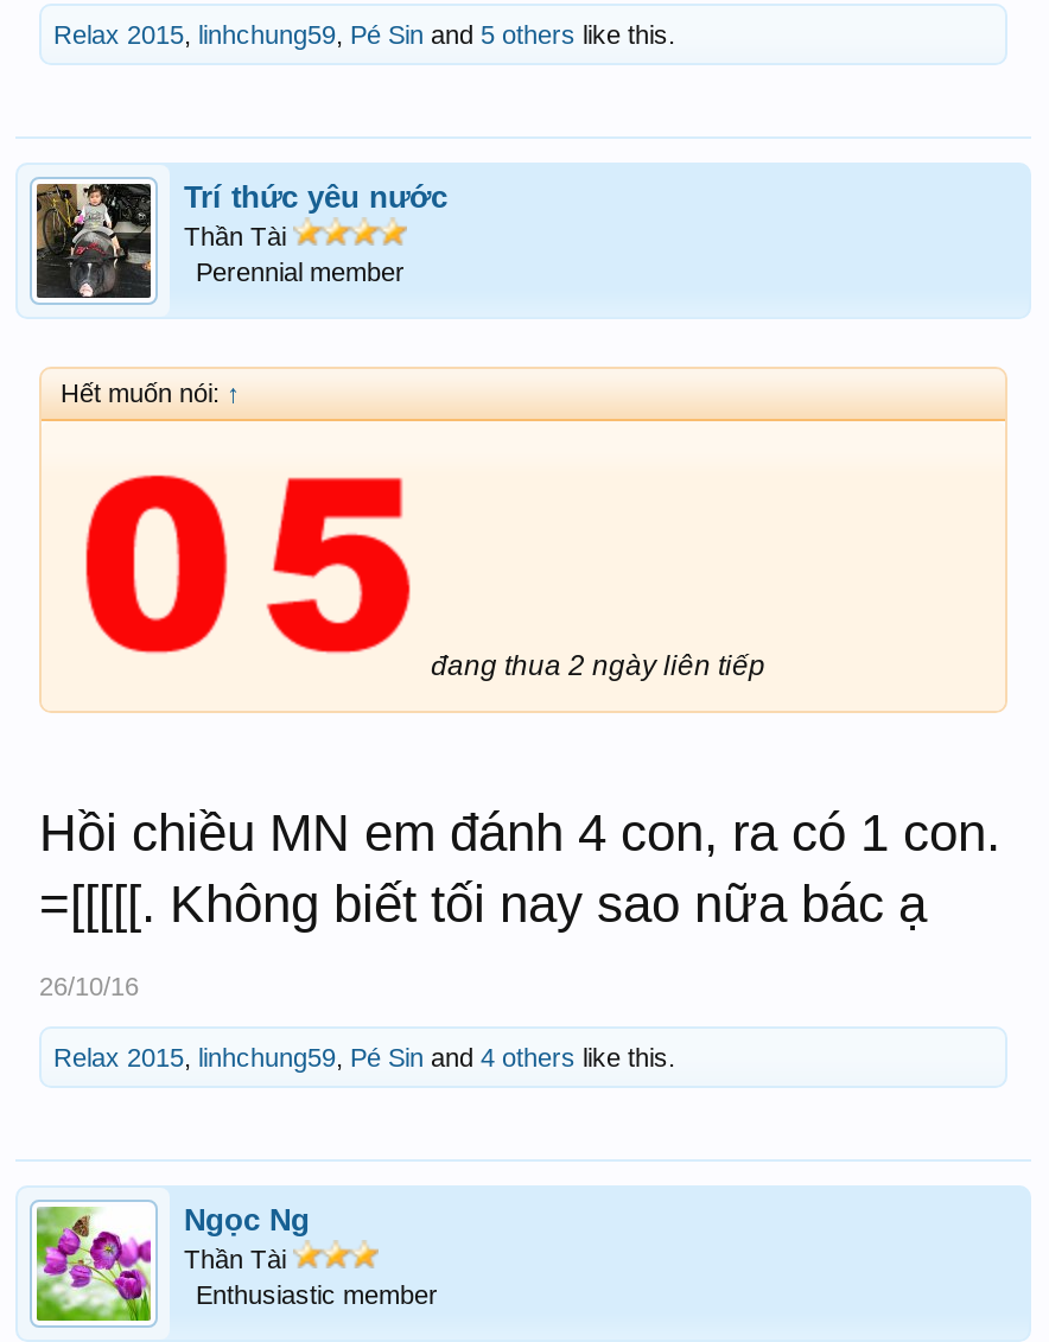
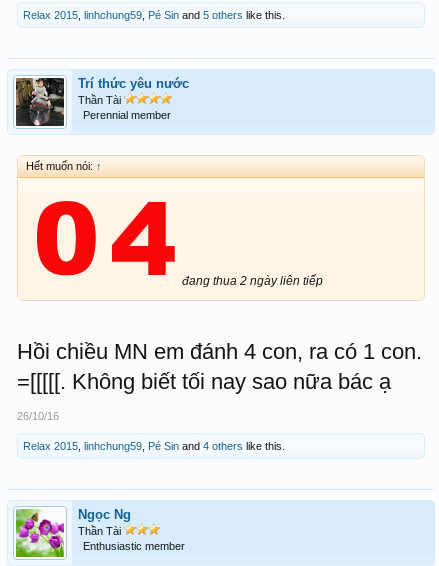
[265,476,414,656] [image] -> [111,202,176,276] [image]

